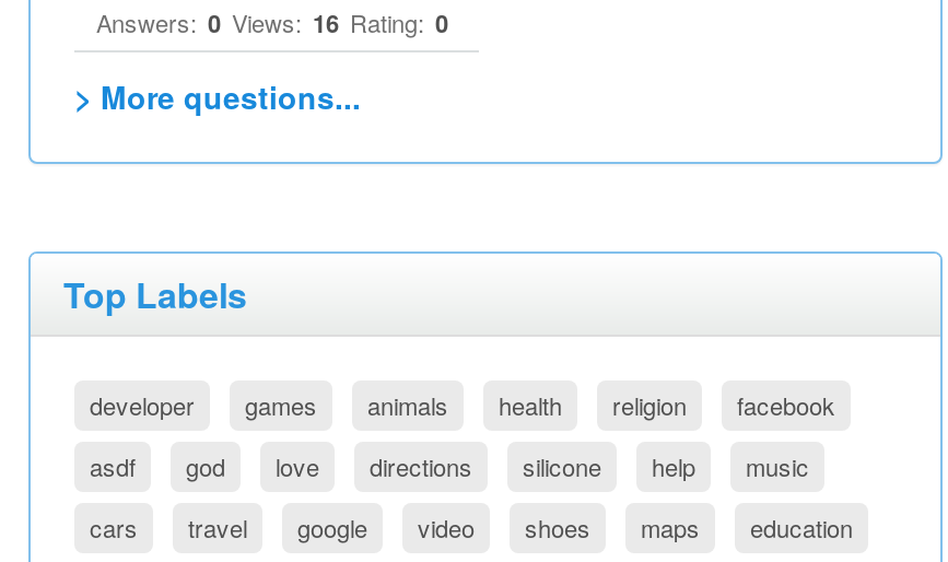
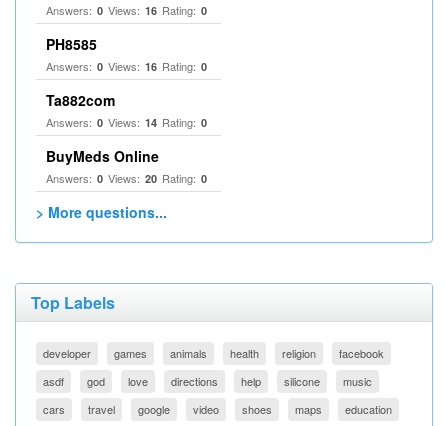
none -> [46,34,207,186] PH8585 | Answers: 0 Views: 16 Rating: 0 | Ta882com | Answers: 0 Views: 14 Rating: 0 | BuyMeds Online | Answers: 0 Views: 20 Rating: 0
moved [523,448,601,483] -> [284,373,320,389]: silicone

